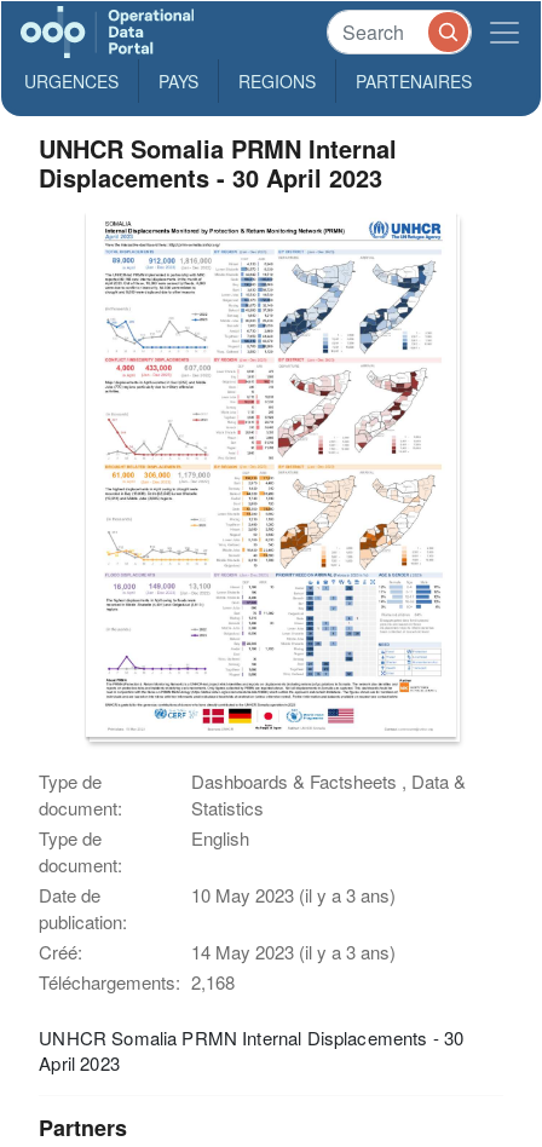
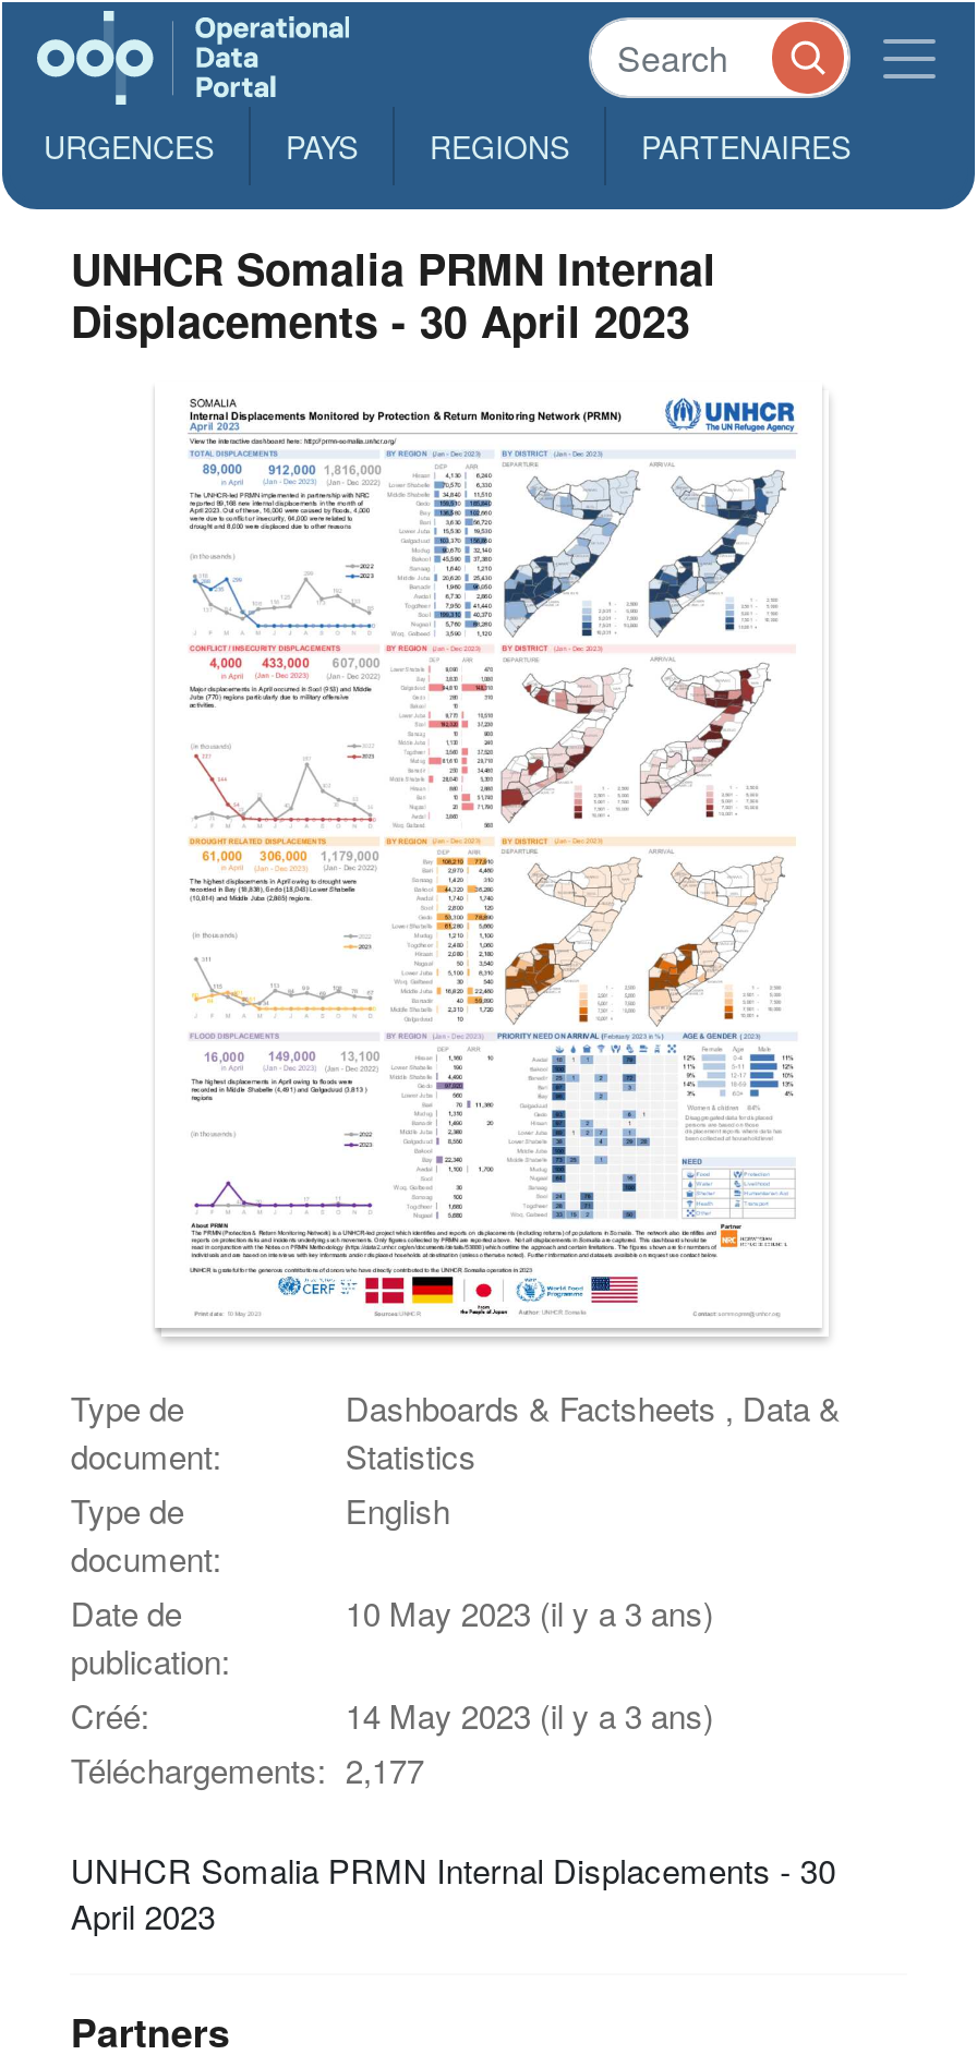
[39,969,235,994] Téléchargements: 2,168 -> [70,1746,424,1791] Téléchargements: 2,177

